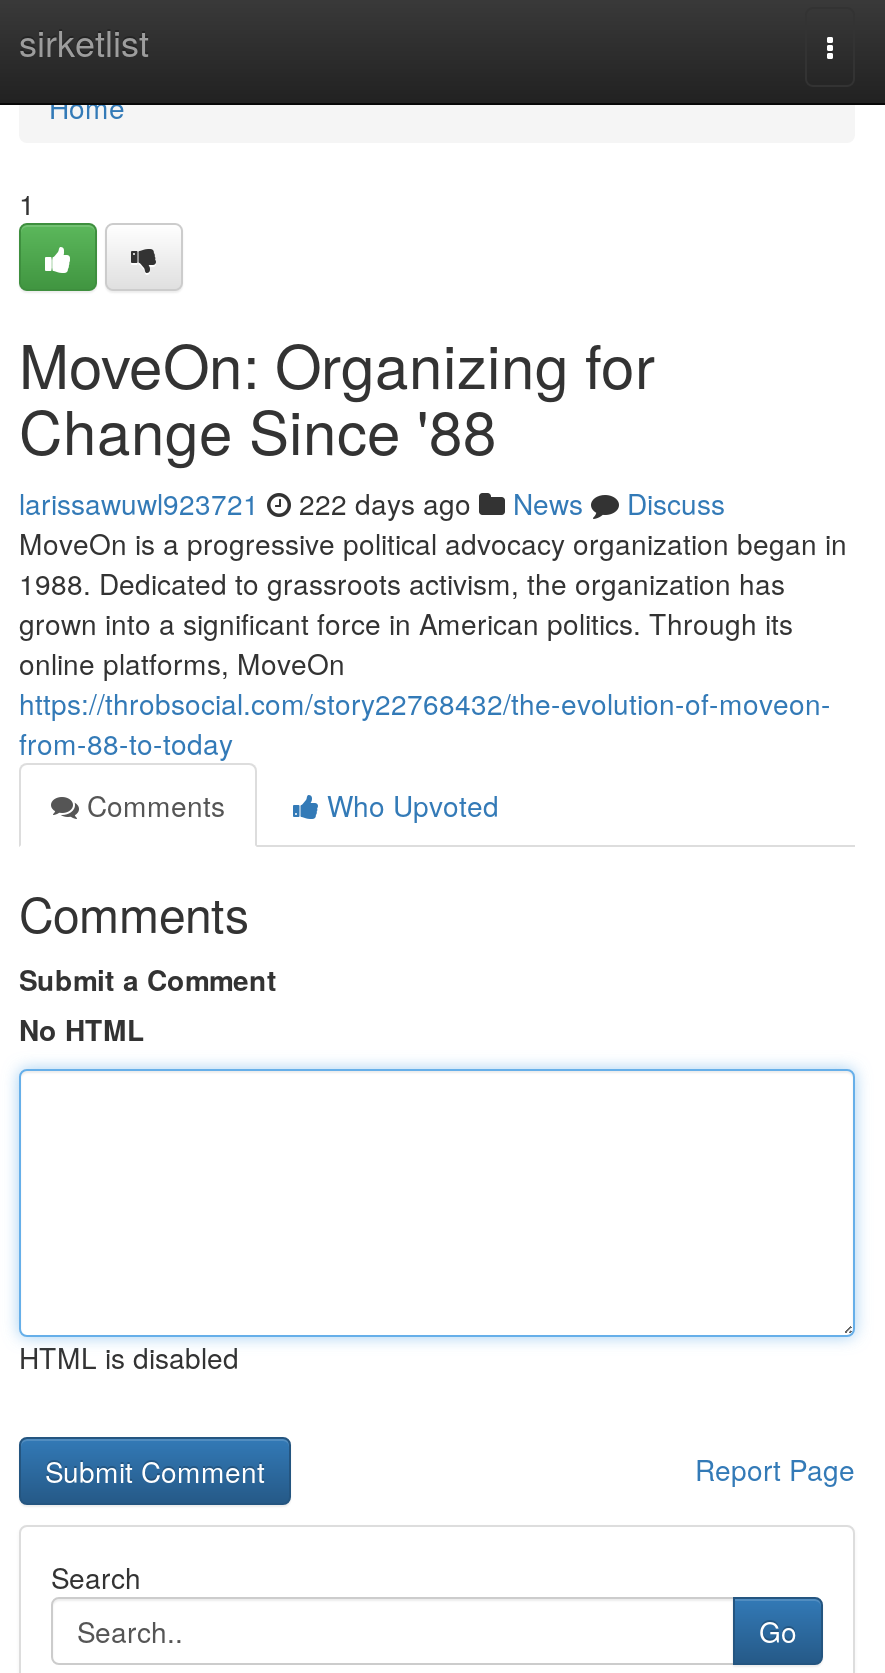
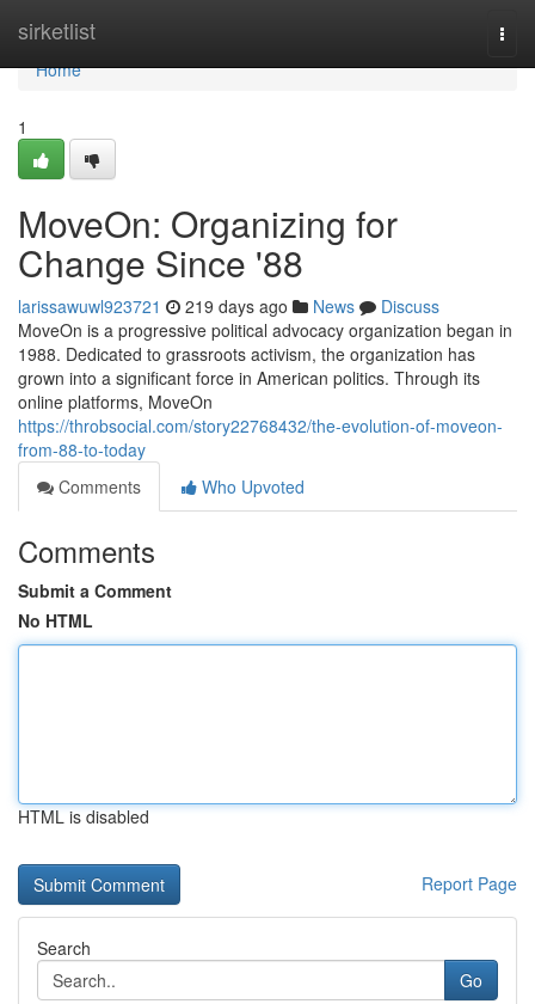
[19,483,725,523] larissawuwl923721 222 days ago News Discuss -> [18,294,439,318] larissawuwl923721 219 days ago News Discuss

